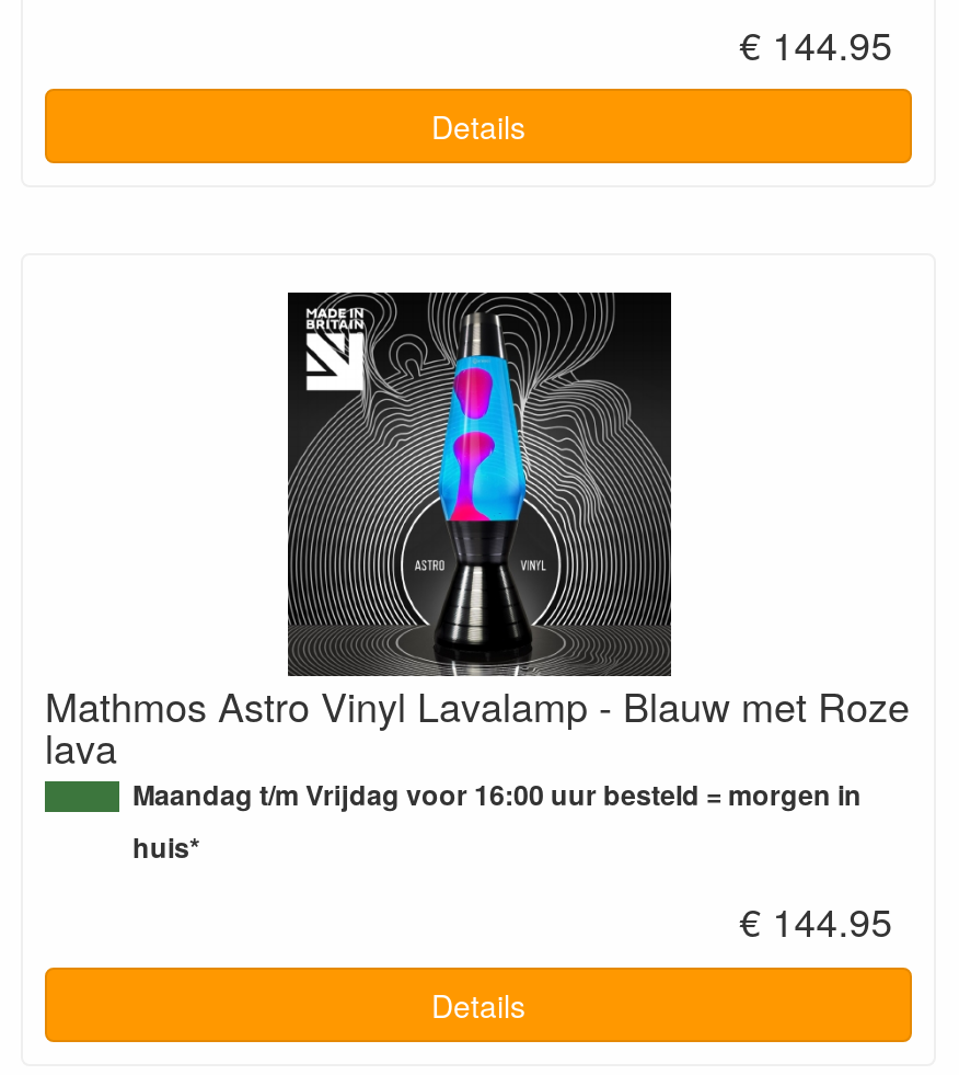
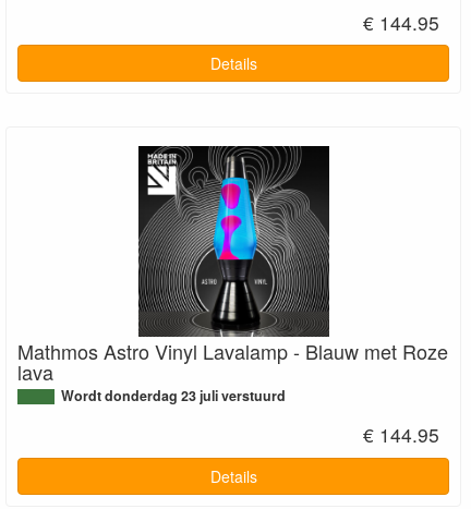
[132,776,862,868] Maandag t/m Vrijdag voor 16:00 uur besteld = morgen in | huis* -> [61,386,286,406] Wordt donderdag 23 juli verstuurd

